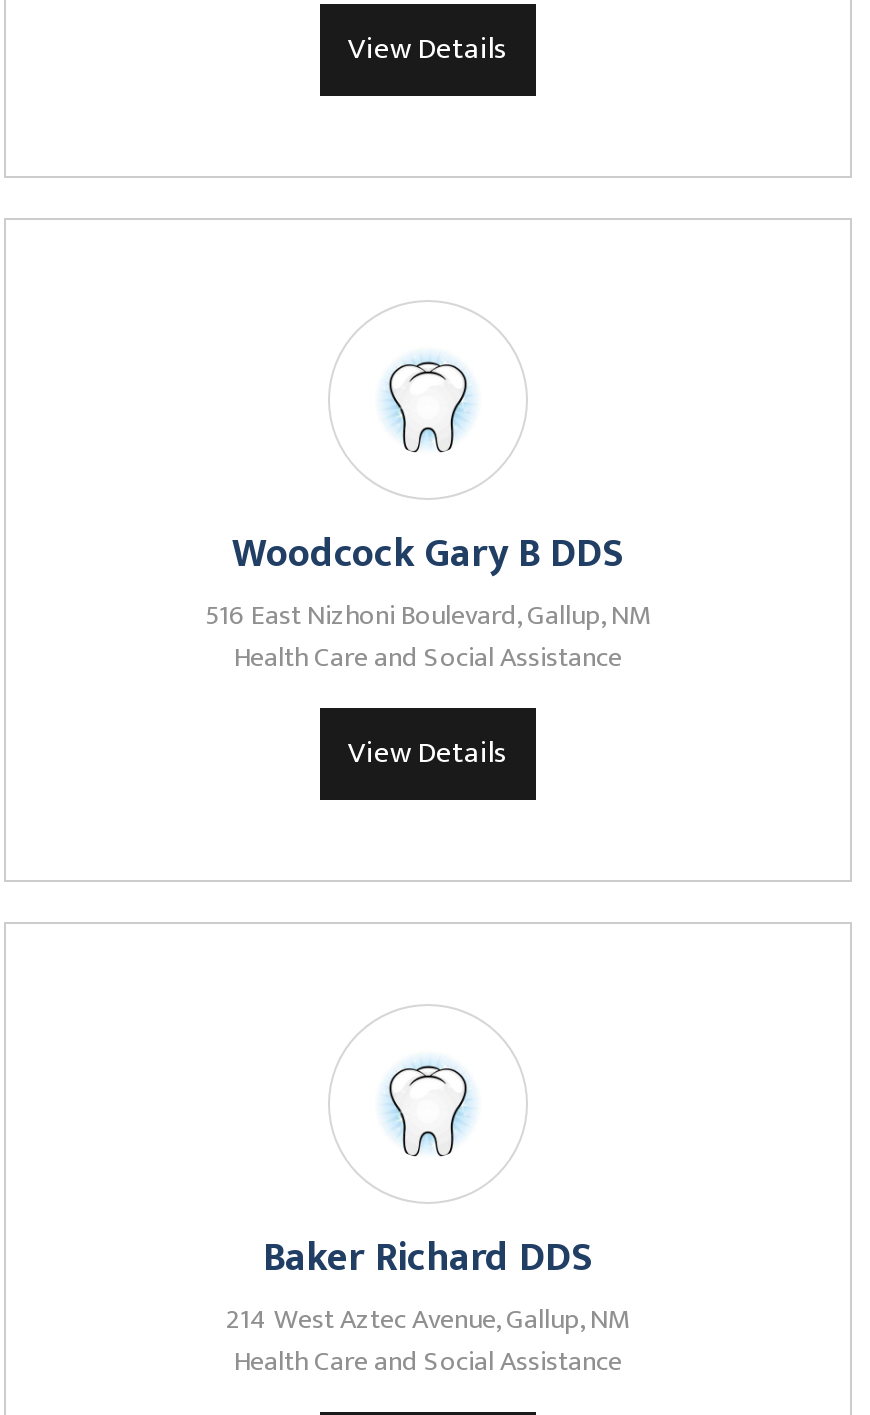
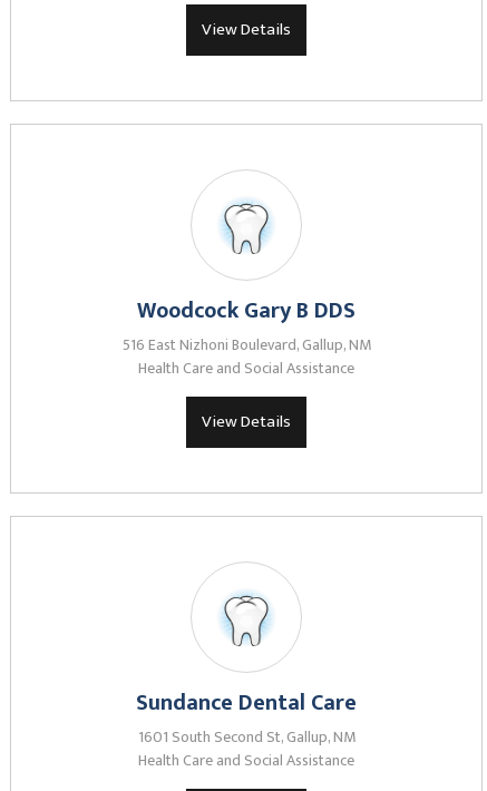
[226,1224,630,1342] Baker Richard DDS | 214 West Aztec Avenue, Gallup, NM -> [136,684,357,750] Sundance Dental Care | 1601 South Second St, Gallup, NM

